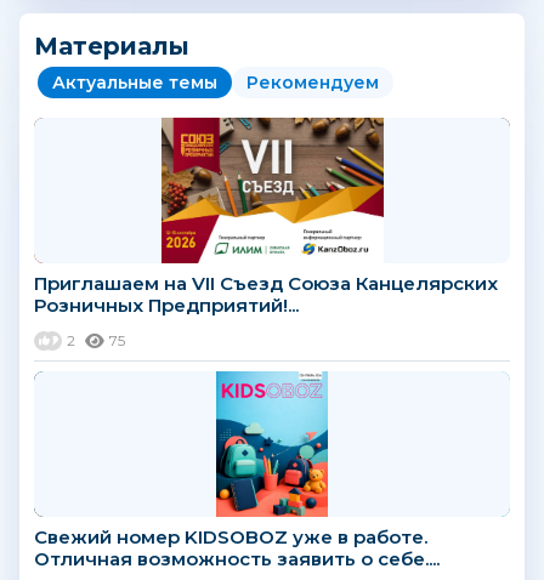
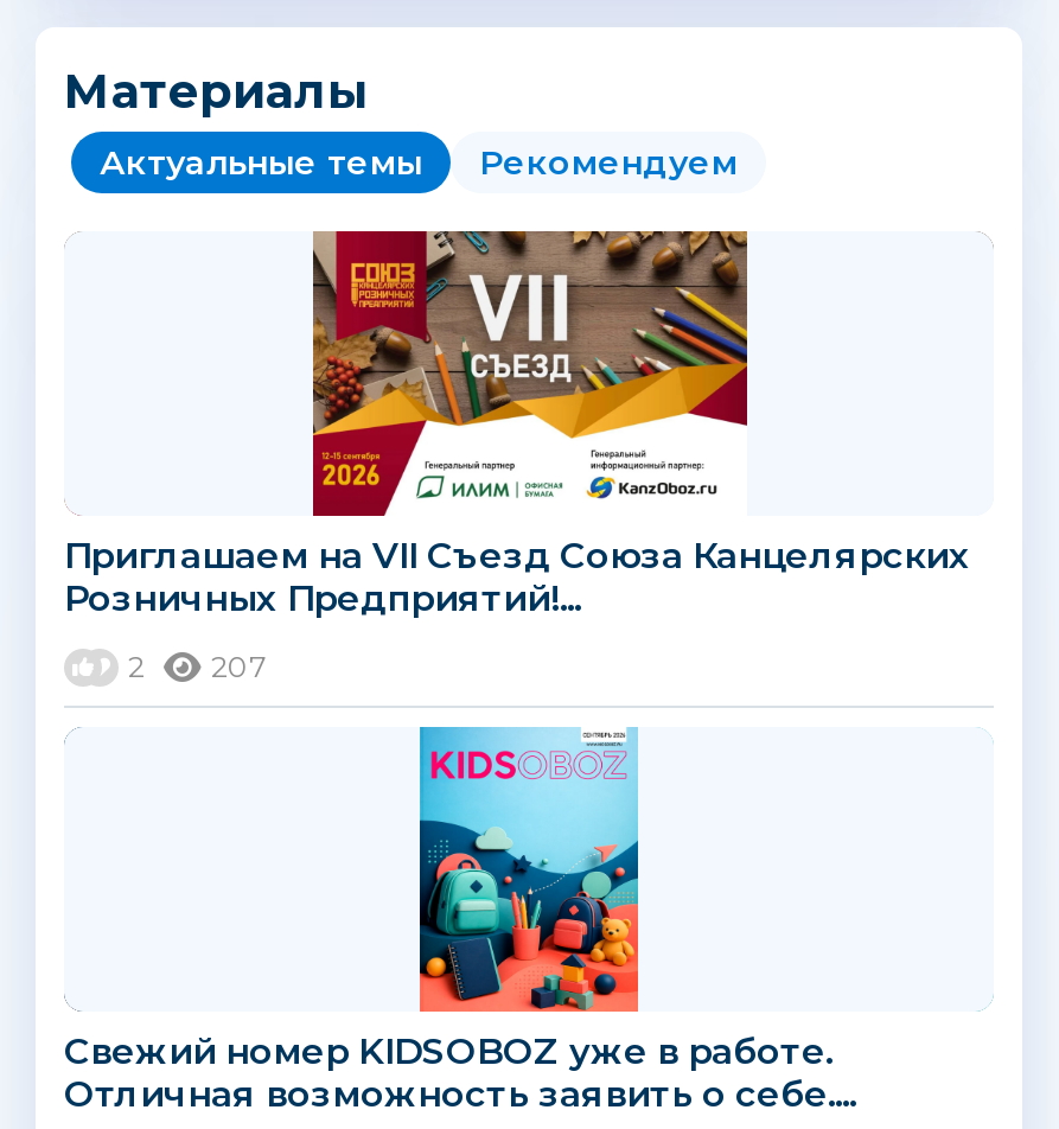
[67,331,125,349] 2 75 -> [128,649,266,684] 2 207

